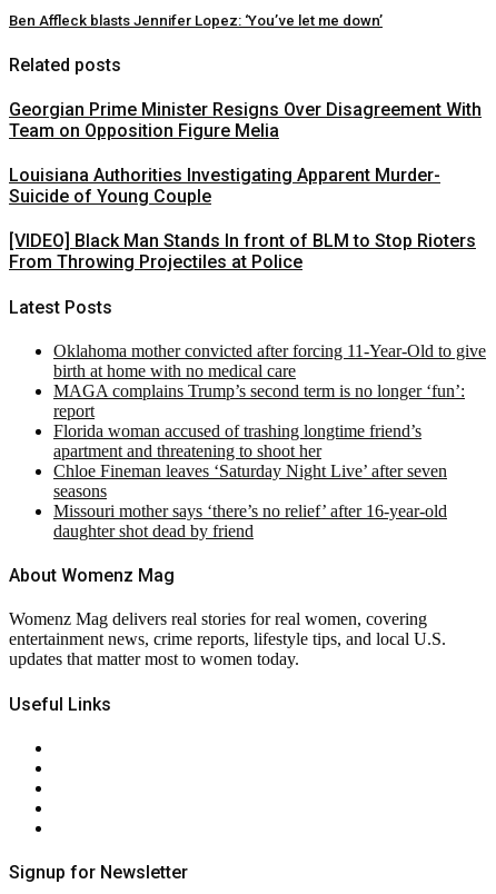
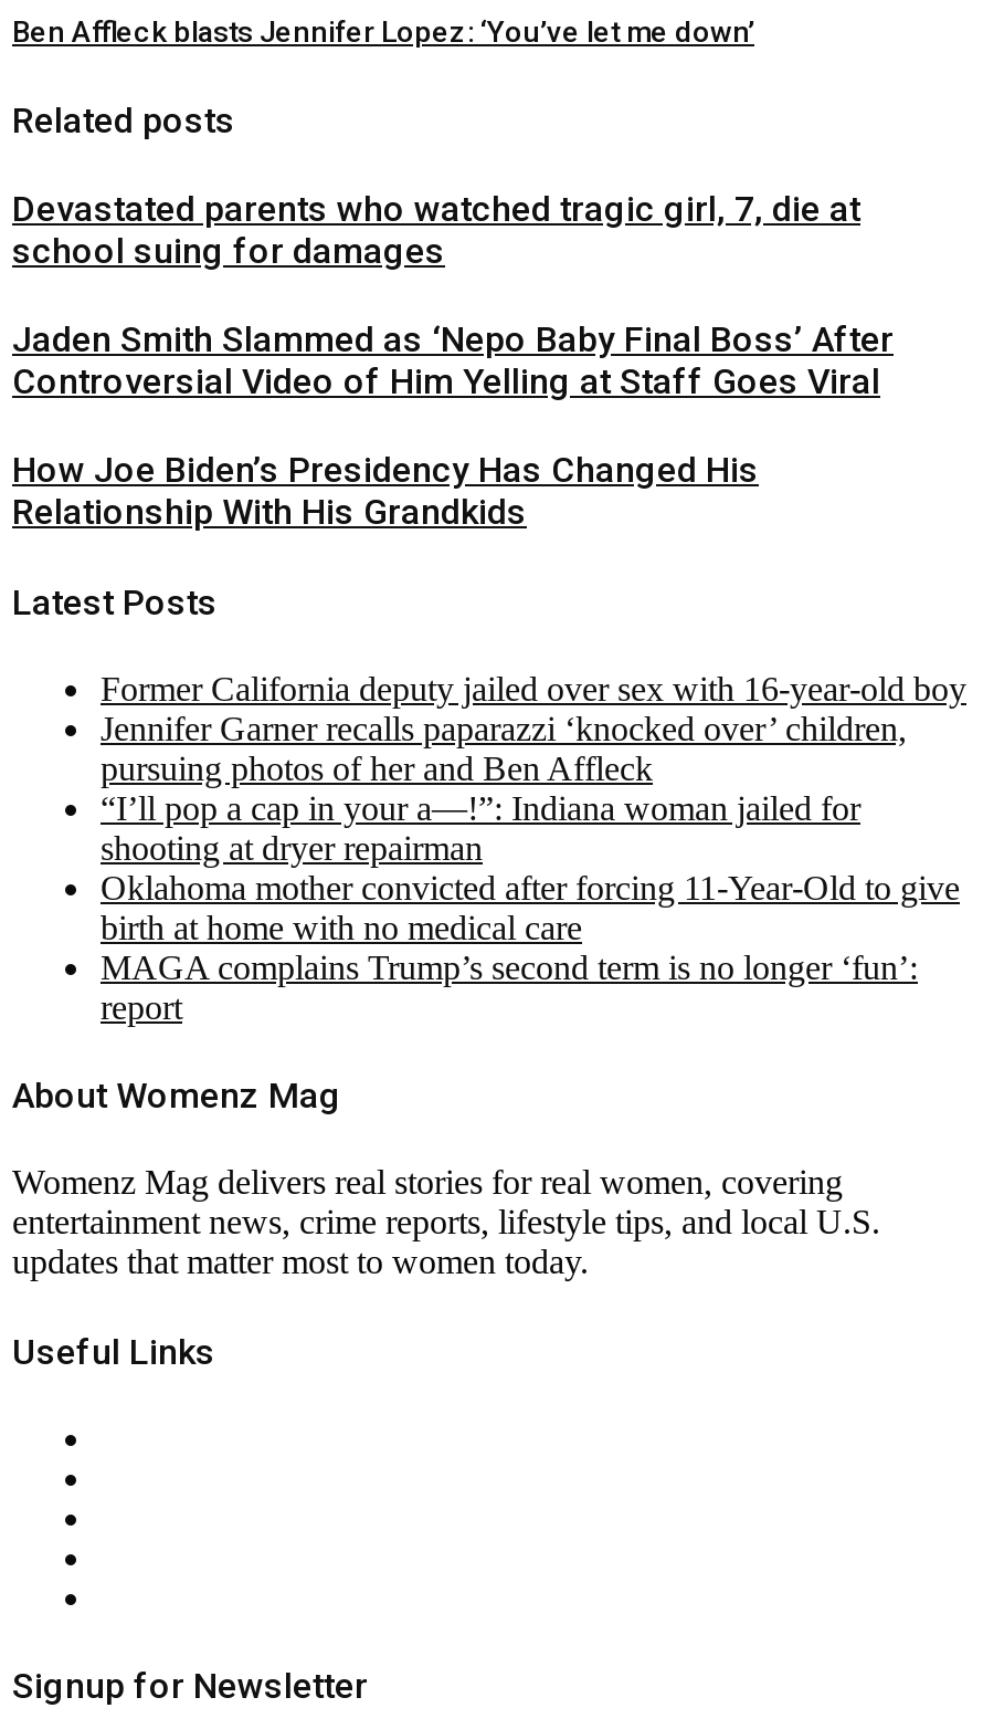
[9,99,482,141] Georgian Prime Minister Resigns Over Disagreement With | Team on Opposition Figure Melia -> [12,187,860,272] Devastated parents who watched tragic girl, 7, die at | school suing for damages
[9,165,440,207] Louisiana Authorities Investigating Apparent Murder- | Suicide of Young Couple -> [12,318,894,402] Jaden Smith Slammed as ‘Nepo Baby Final Boss’ After | Controversial Video of Him Yelling at Staff Goes Viral
[9,231,476,273] [VIDEO] Black Man Stands In front of BLM to Stop Rioters | From Throwing Projectiles at Police -> [12,449,759,534] How Joe Biden’s Presidency Has Changed His | Relationship With His Grandkids
none -> [101,669,966,866] Former California deputy jailed over sex with 16-year-old boy | Jennifer Garner recalls paparazzi ‘knocked over’ children, | pursuing photos of her and Ben Affleck | “I’ll pop a cap in your a—!”: Indiana woman jailed for | shooting at dryer repairman
moved [53,341,486,420] -> [101,868,960,1025]: Oklahoma mother convicted after forcing 11-Year-Old to give | birth at home with no medical care | MAGA complains Trump’s second term is no longer ‘fun’: | report
[53,421,447,540] Florida woman accused of trashing longtime friend’s | apartment and threatening to shoot her | Chloe Fineman leaves ‘Saturday Night Live’ after seven | seasons | Missouri mother says ‘there’s no relief’ after 16-year-old | daughter shot dead by friend -> none

